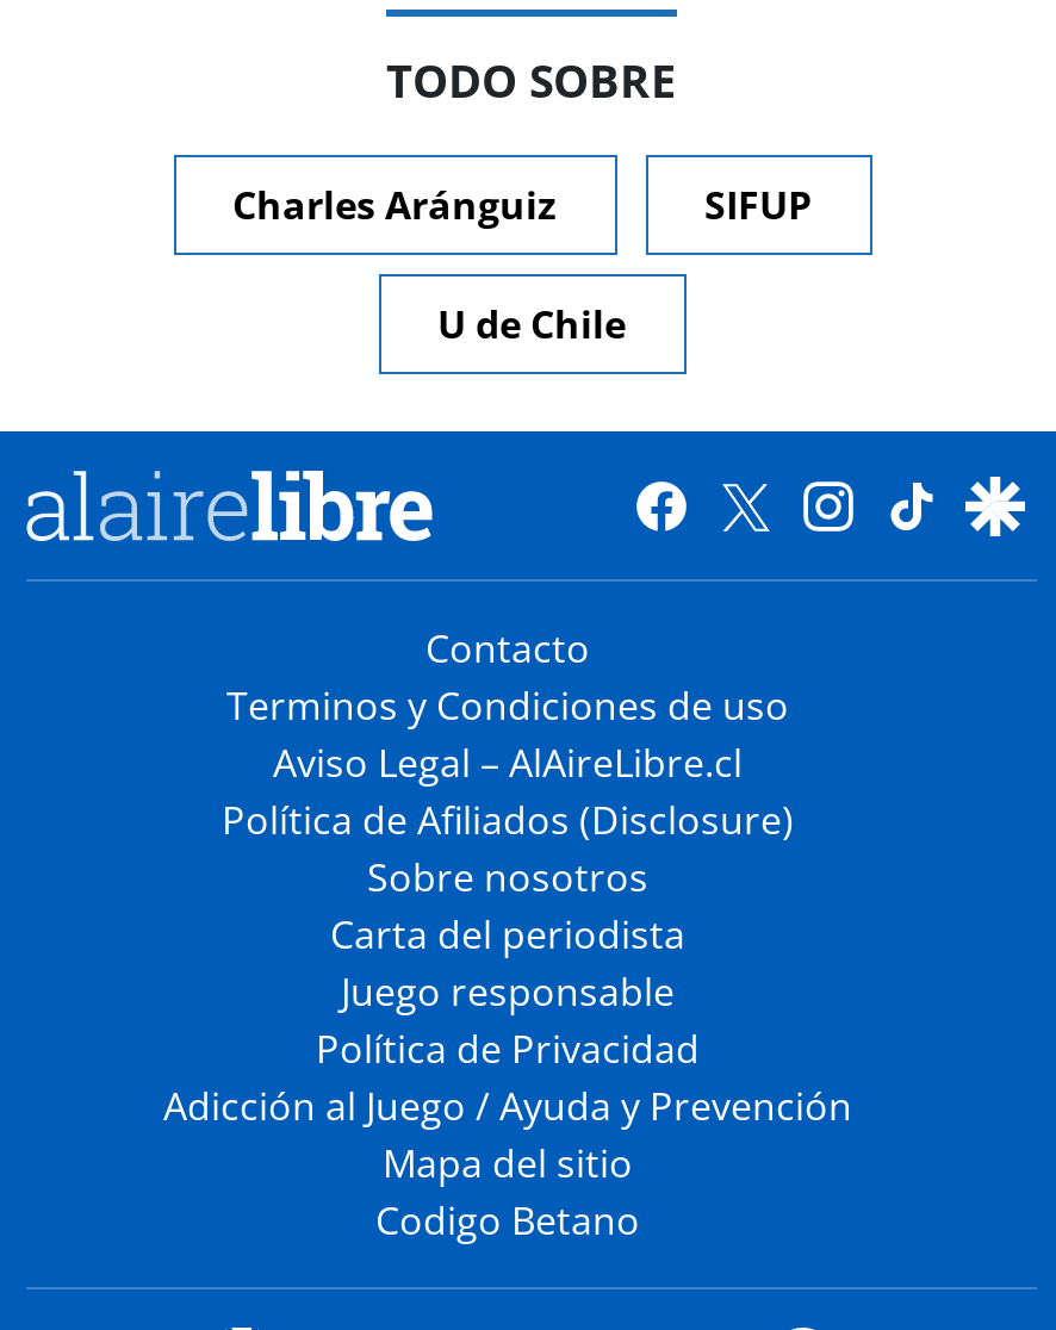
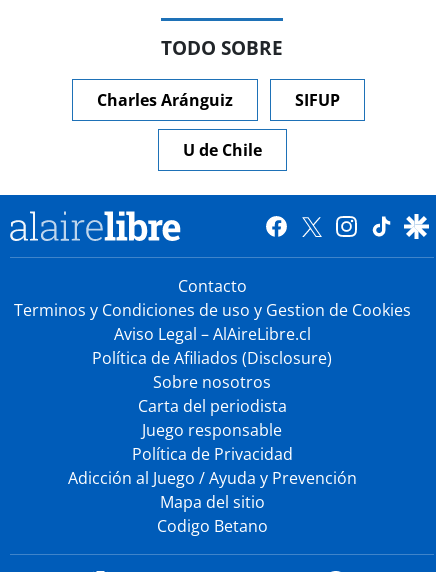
[226,679,789,731] Terminos y Condiciones de uso -> [13,299,410,321] Terminos y Condiciones de uso y Gestion de Cookies

